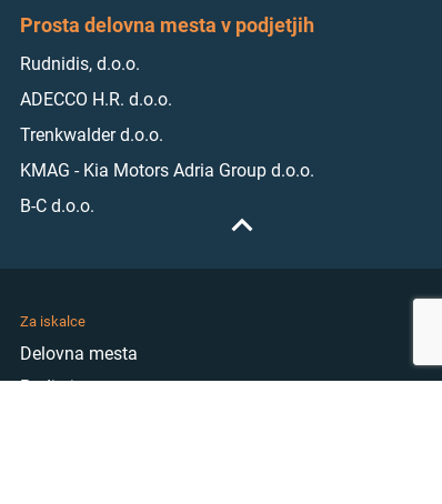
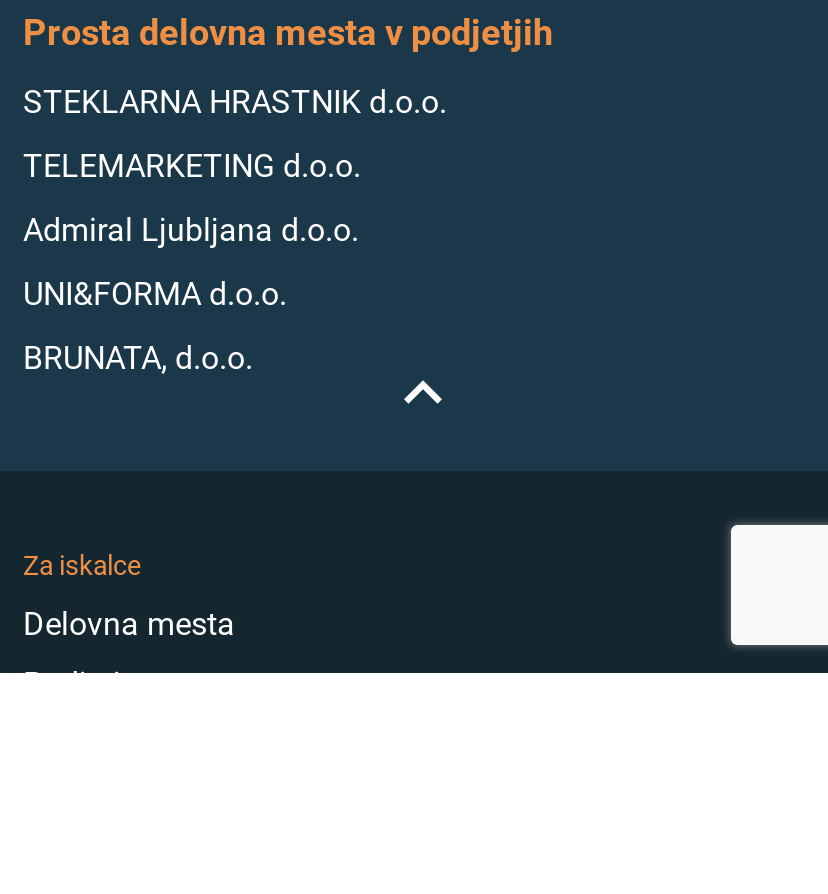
[20,54,140,75] Rudnidis, d.o.o. -> [23,83,447,121] STEKLARNA HRASTNIK d.o.o.
[20,89,172,110] ADECCO H.R. d.o.o. -> [23,147,361,185] TELEMARKETING d.o.o.
[20,125,163,146] Trenkwalder d.o.o. -> [23,211,359,249] Admiral Ljubljana d.o.o.
[20,160,314,181] KMAG - Kia Motors Adria Group d.o.o. -> [23,275,287,313] UNI&FORMA d.o.o.
[20,196,94,217] B-C d.o.o. -> [23,339,253,377] BRUNATA, d.o.o.

